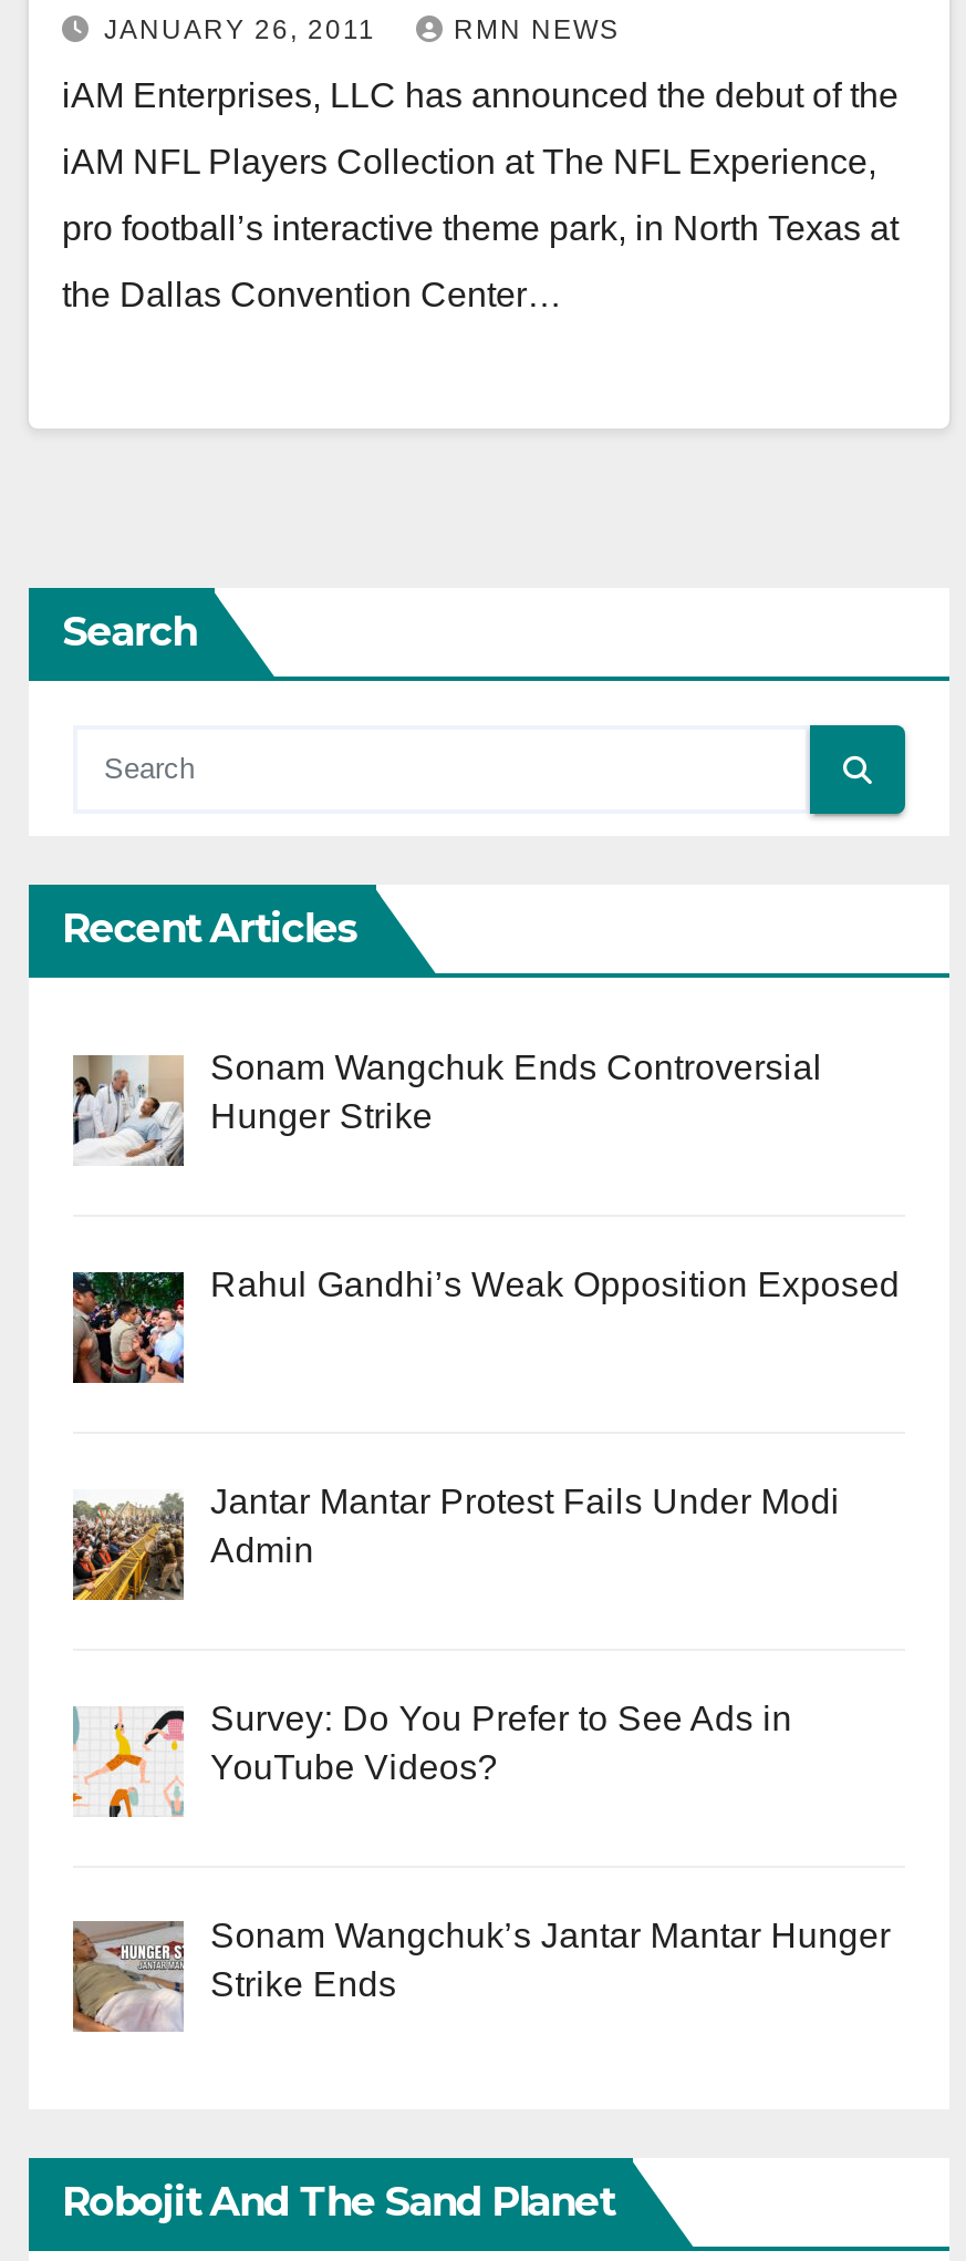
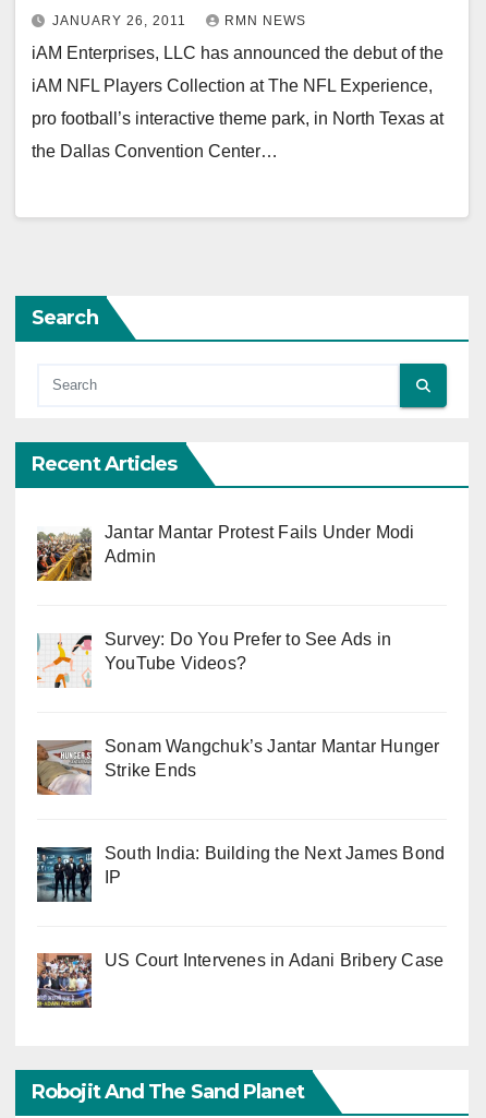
[73,1049,822,1164] [image] | Sonam Wangchuk Ends Controversial | Hunger Strike -> none
[71,1266,900,1385] [image] | Rahul Gandhi’s Weak Opposition Exposed -> none
moved [69,1483,891,2002] -> [35,523,440,780]: [image] | Jantar Mantar Protest Fails Under Modi | Admin | Survey: Do You Prefer to See Ads in | YouTube Videos? | Sonam Wangchuk’s Jantar Mantar Hunger | Strike Ends
none -> [36,844,445,902] [image] | South India: Building the Next James Bond | IP
none -> [37,951,444,1009] [image] | US Court Intervenes in Adani Bribery Case

